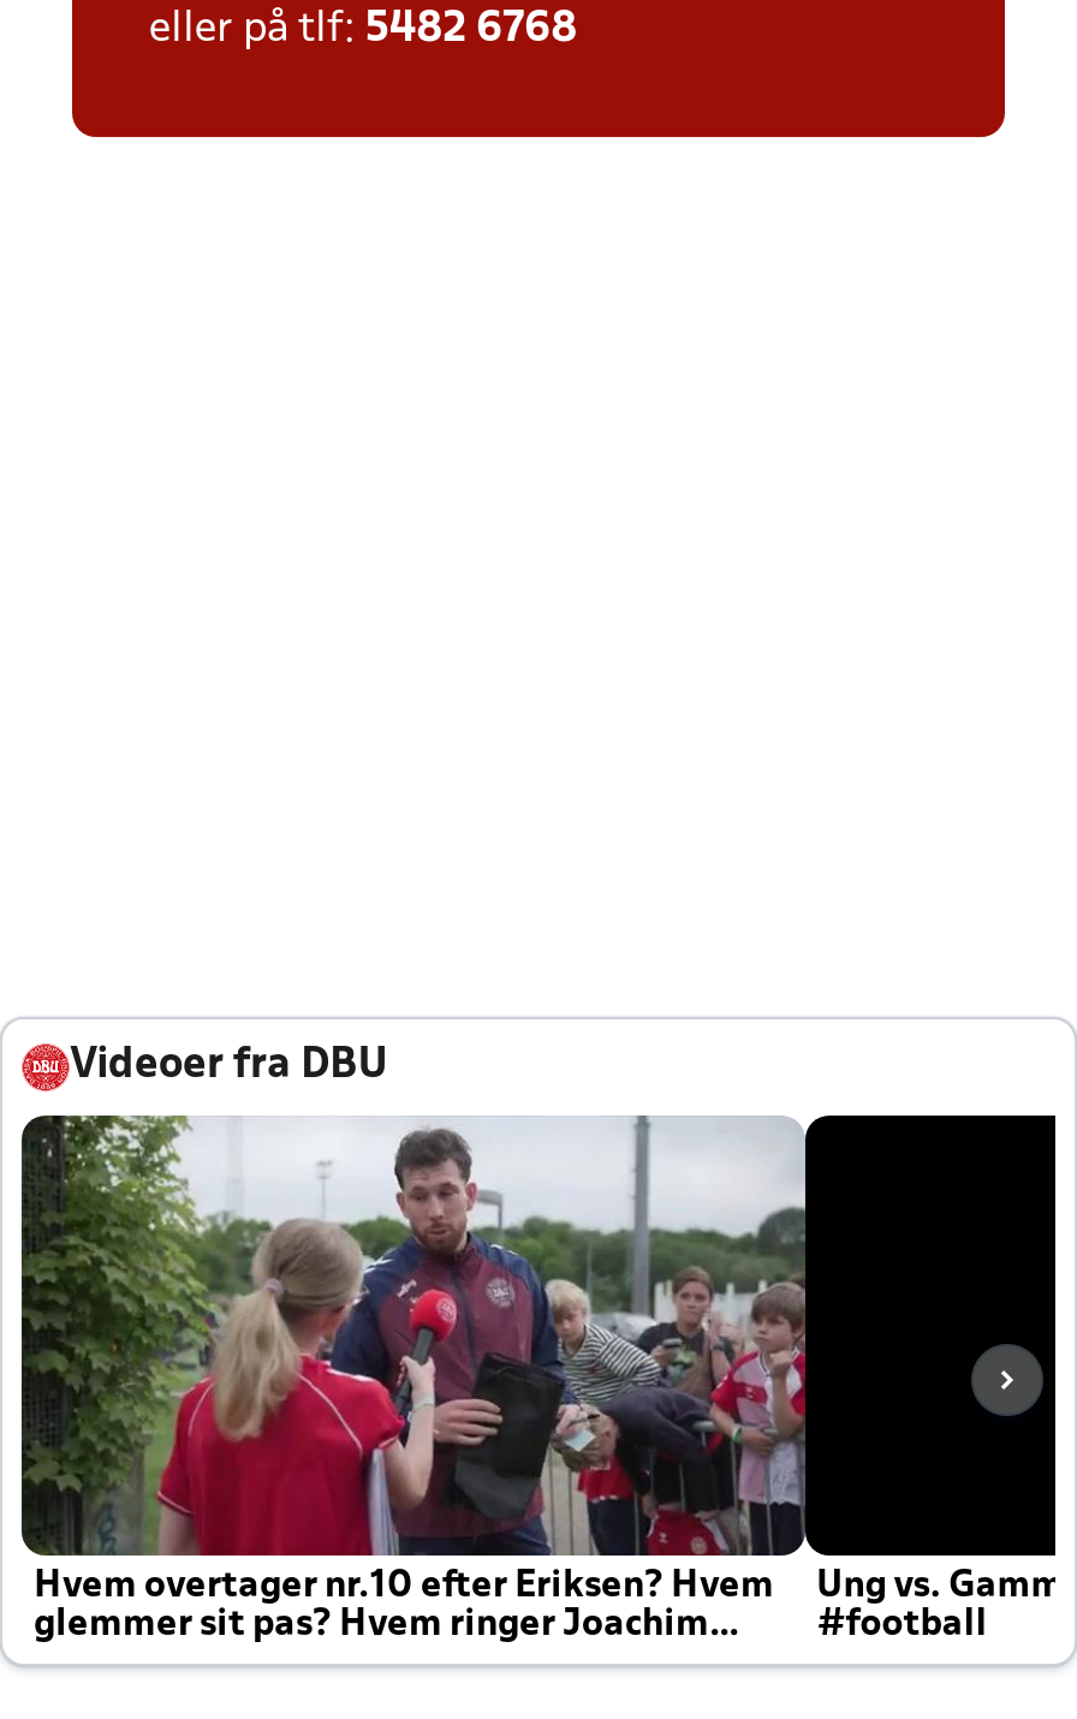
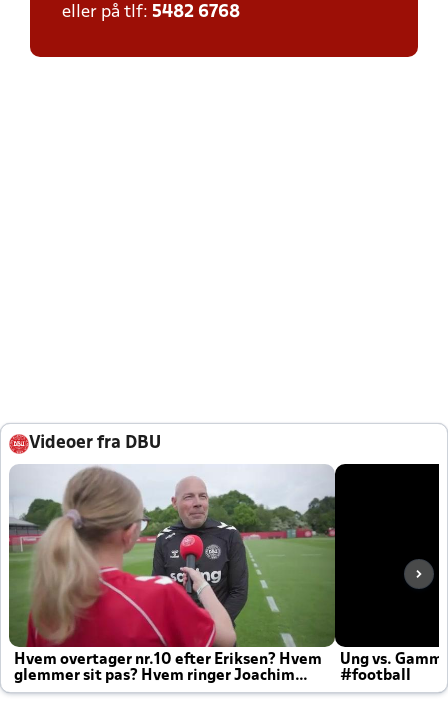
[19,1113,808,1558] [image] -> [8,464,336,648] [image]

